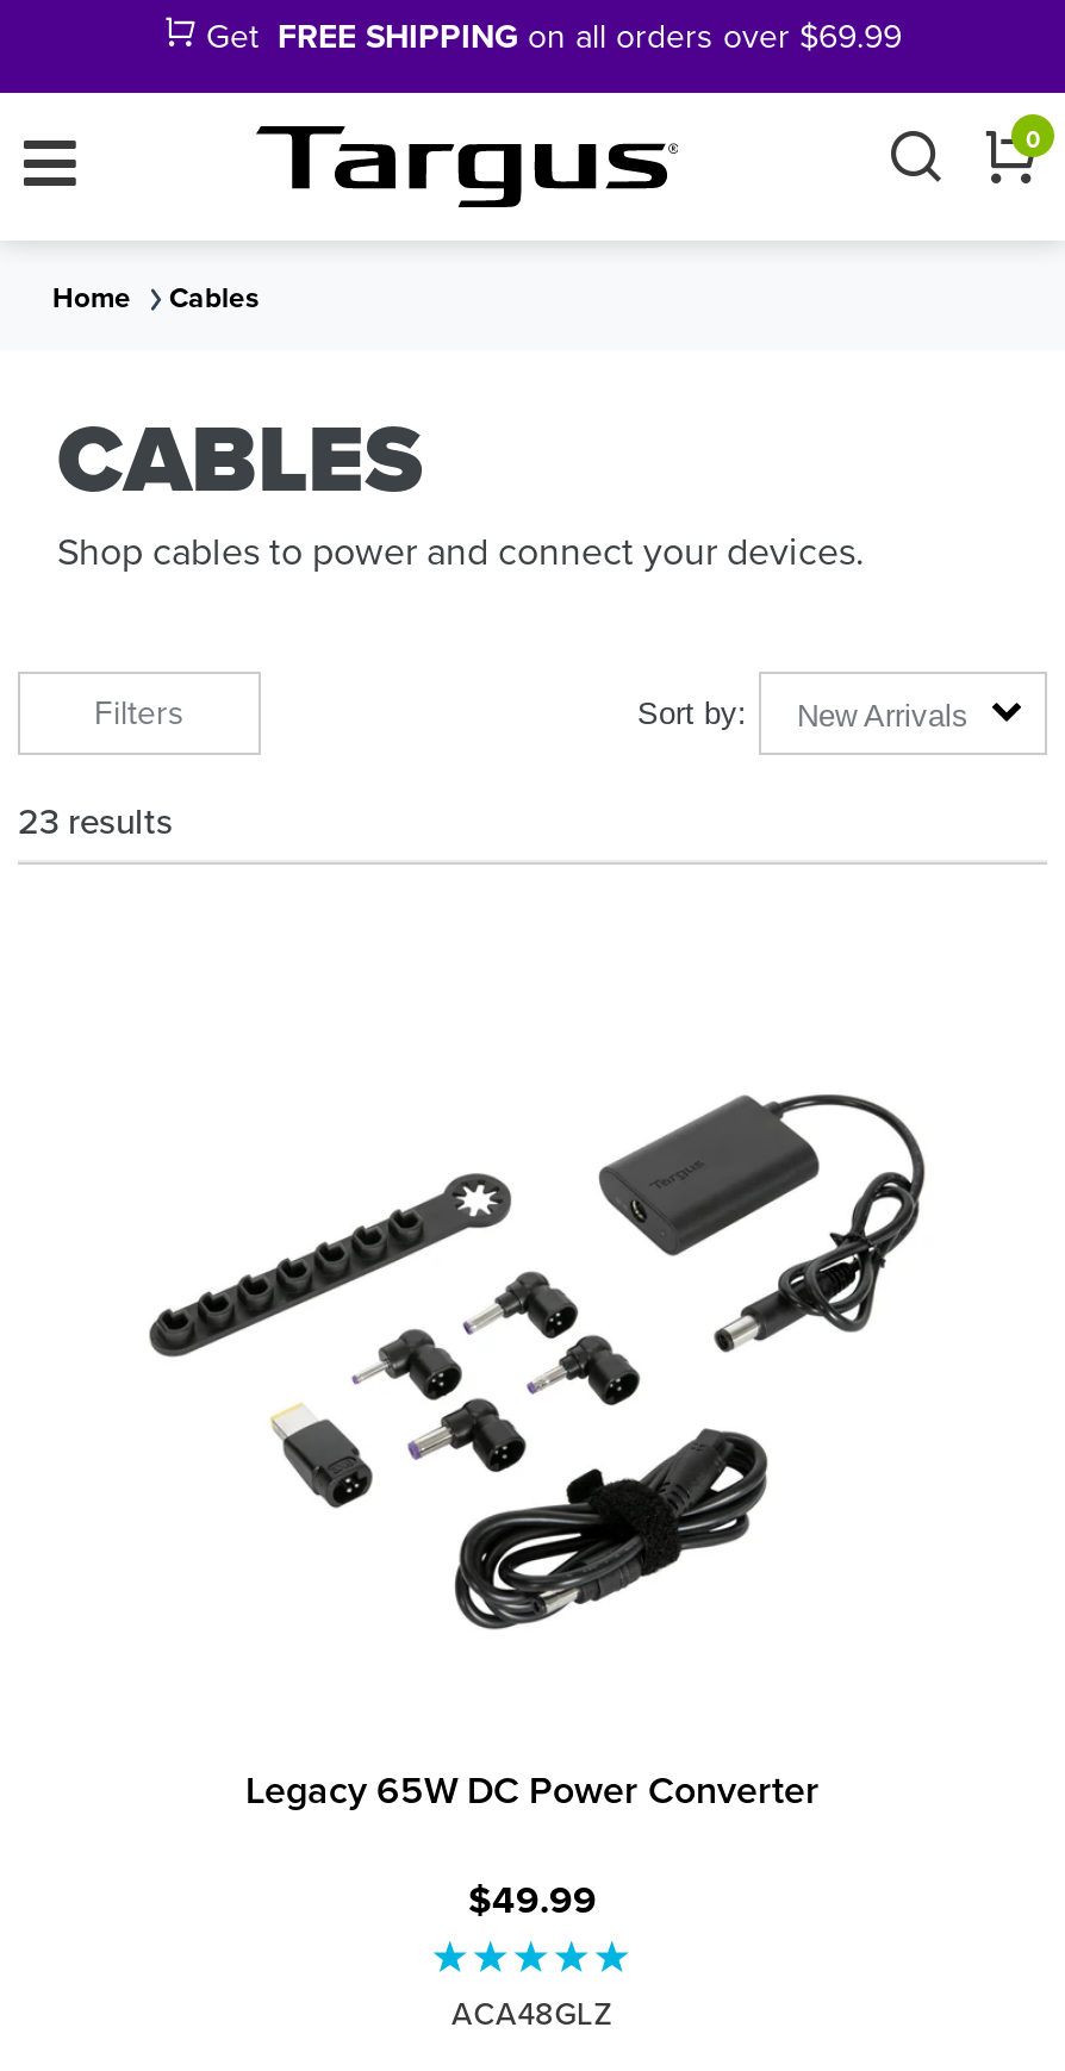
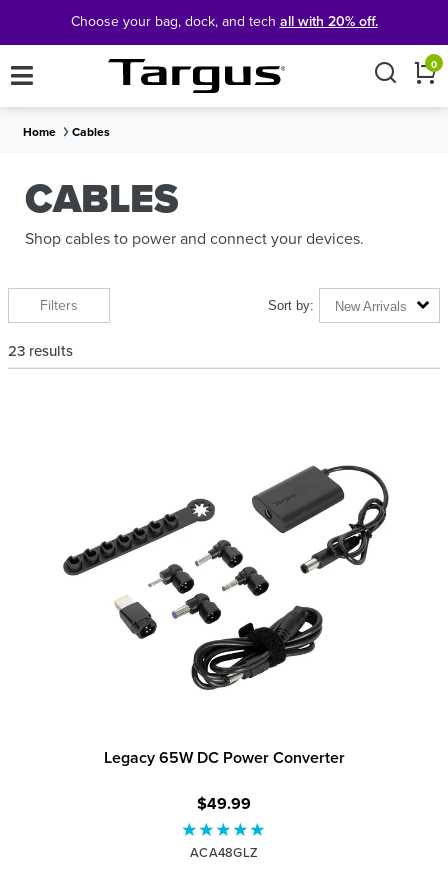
[197,12,902,62] Get FREE SHIPPING on all orders over $69.99 -> [70,10,377,30] Choose your bag, dock, and tech all with 20% off.

